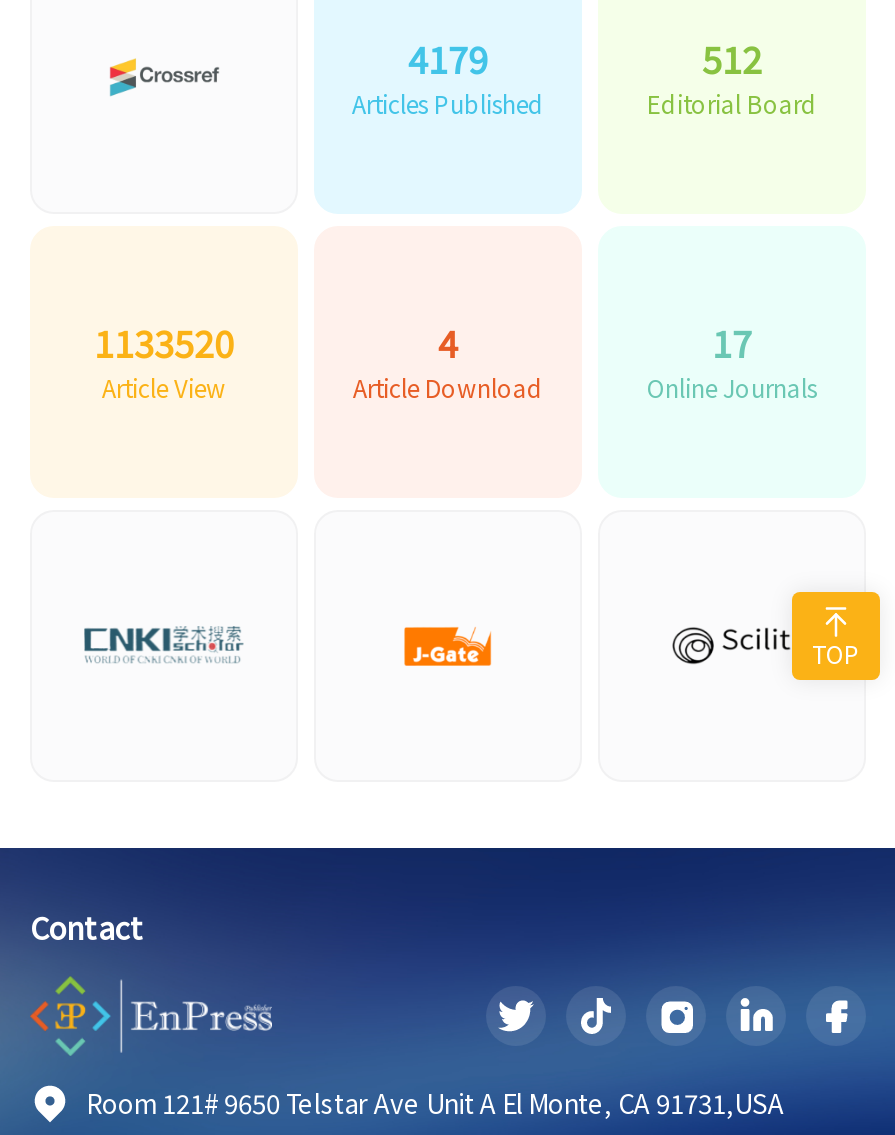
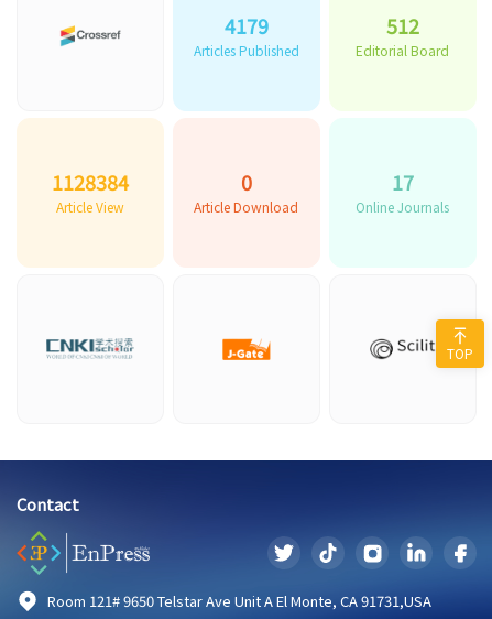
[94,317,234,369] 1133520 -> [52,168,129,196] 1128384
[438,317,458,369] 4 -> [241,168,252,196] 0

